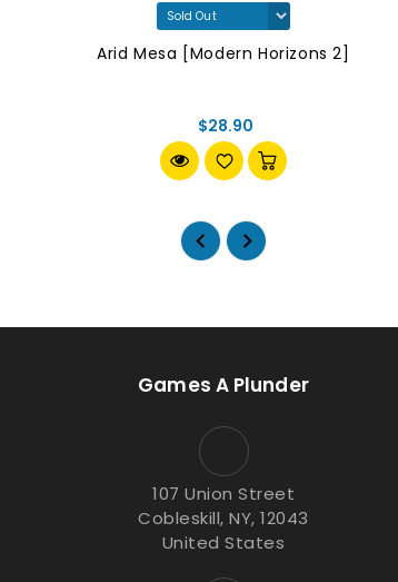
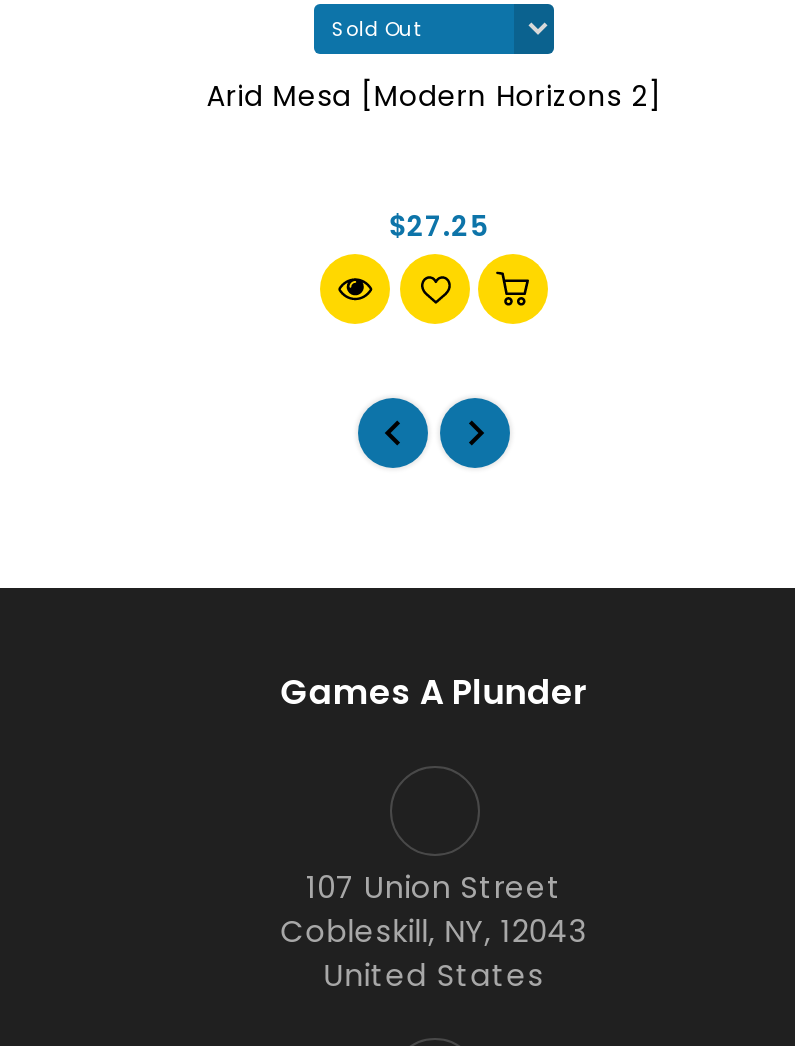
[198,115,254,137] $28.90 -> [388,206,488,246] $27.25

